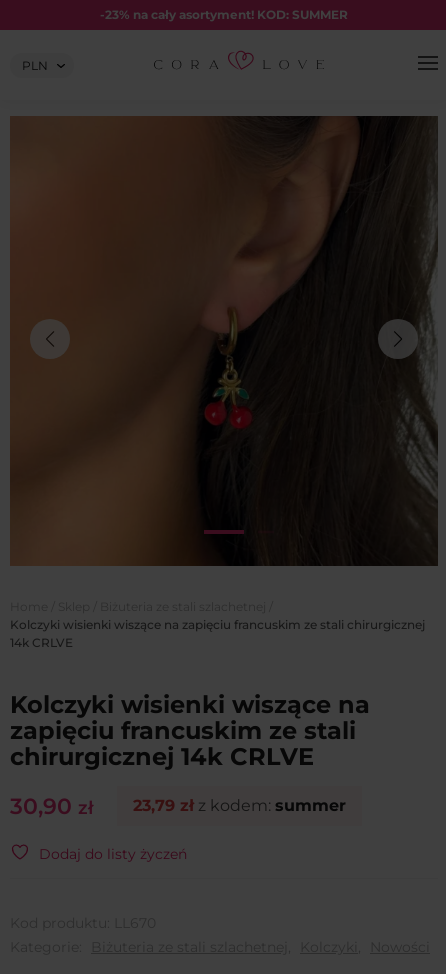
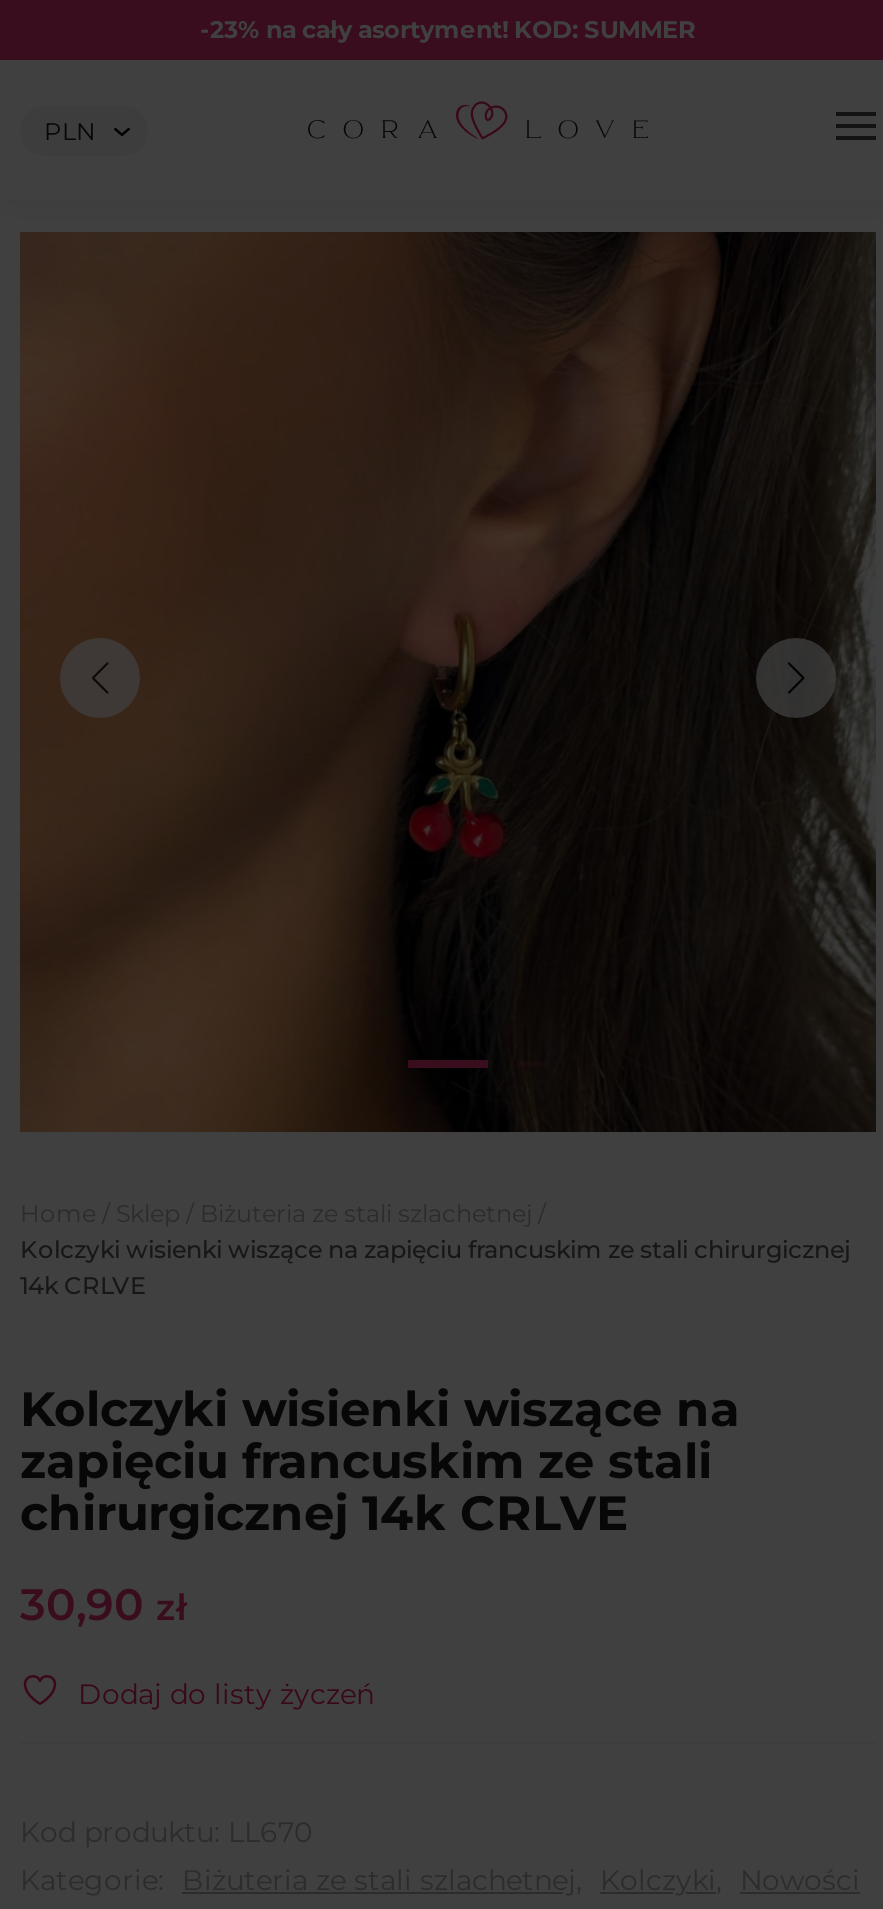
[133,796,346,815] 23,79 zł z kodem: summer -> none

